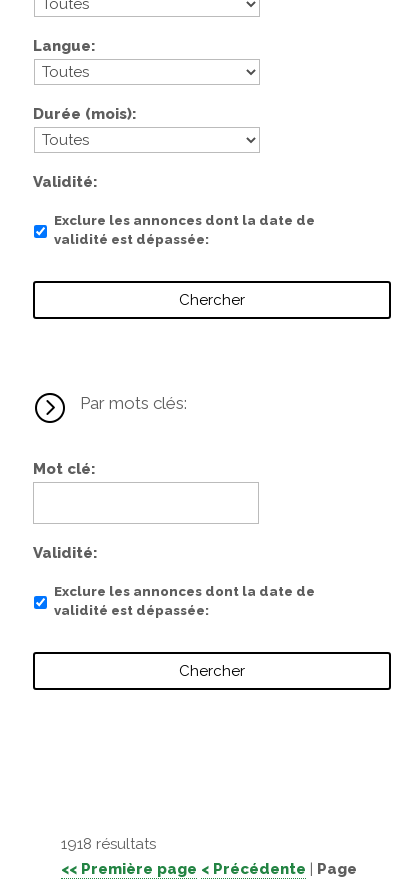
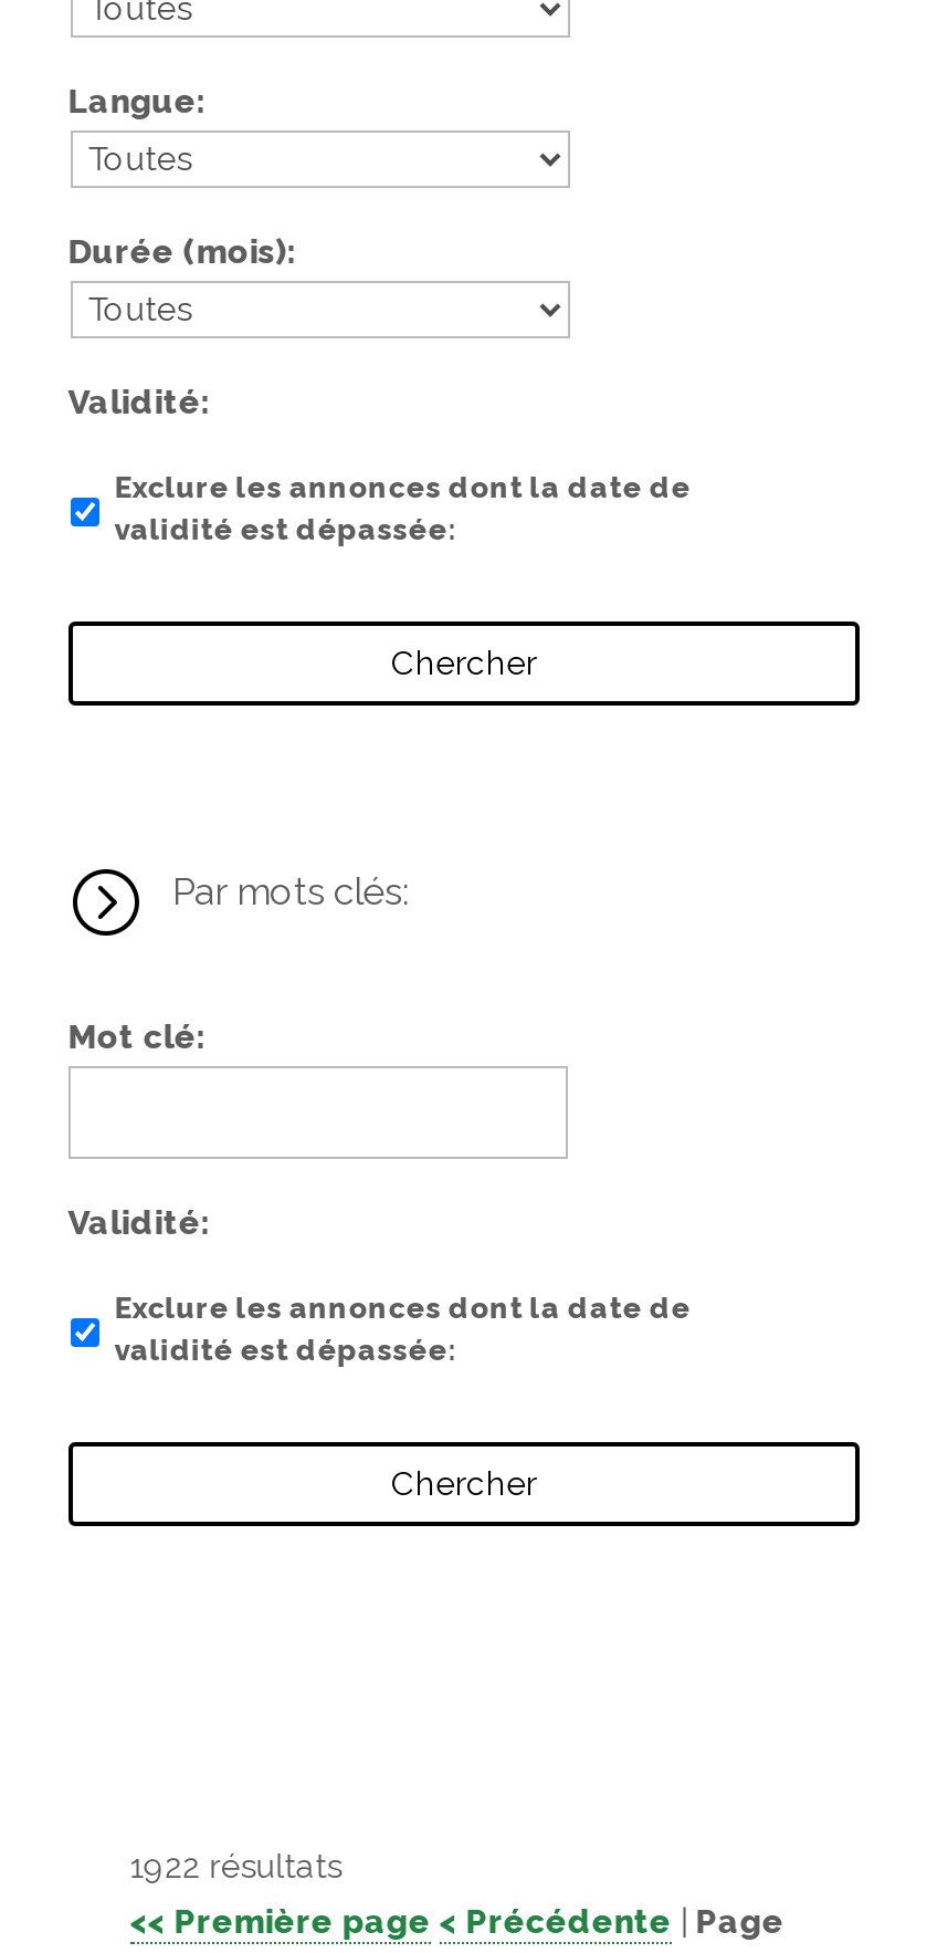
[61,835,156,853] 1918 résultats -> [130,1847,342,1887] 1922 résultats

